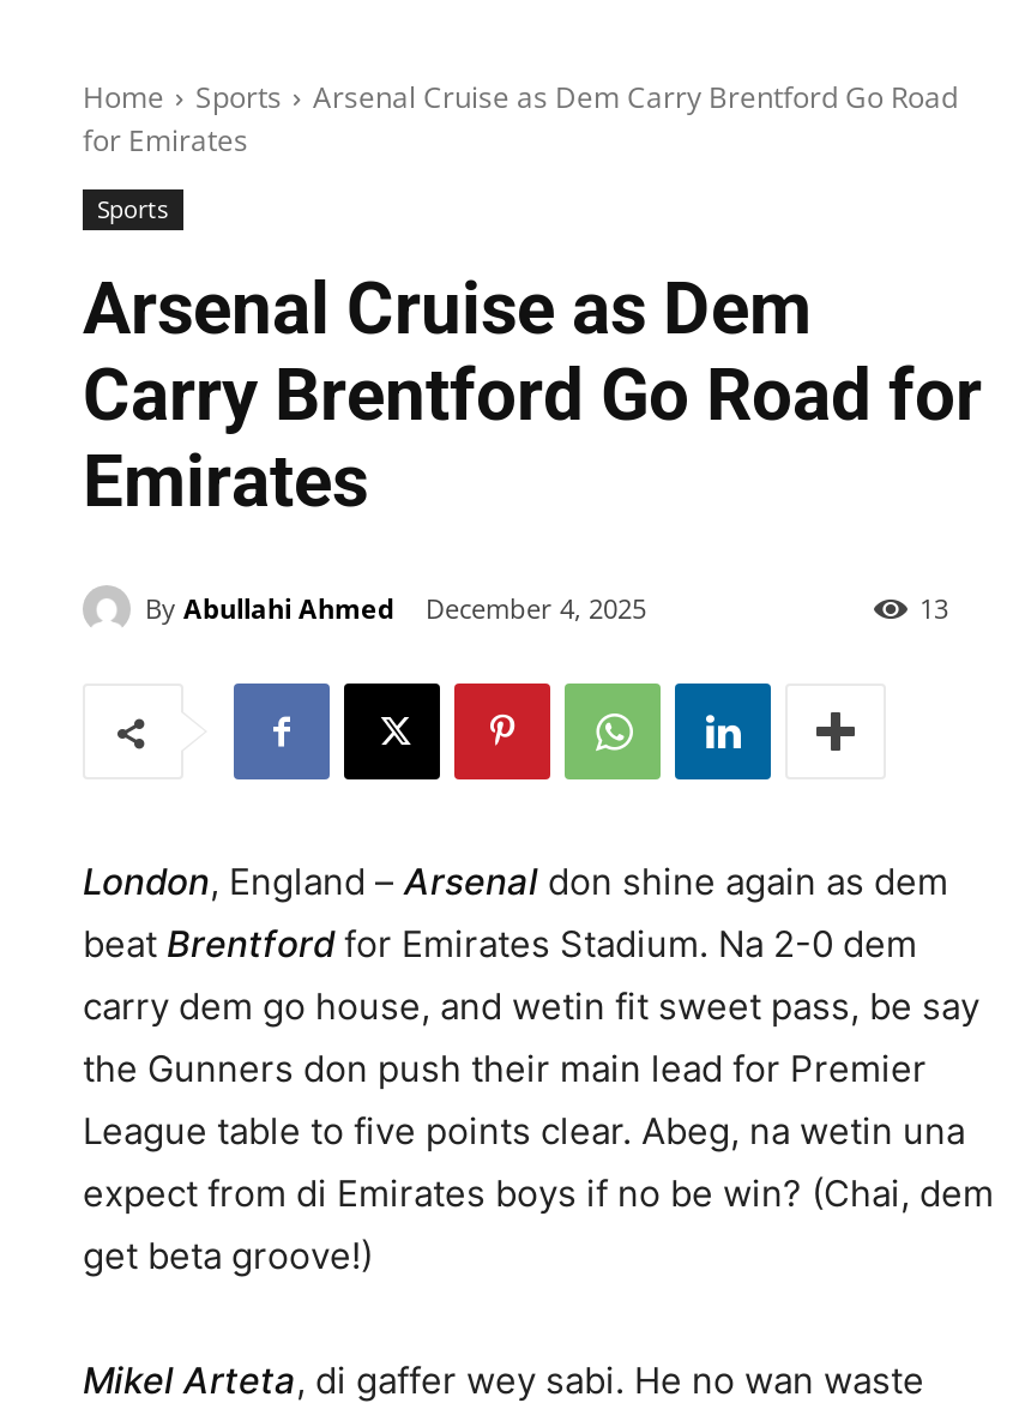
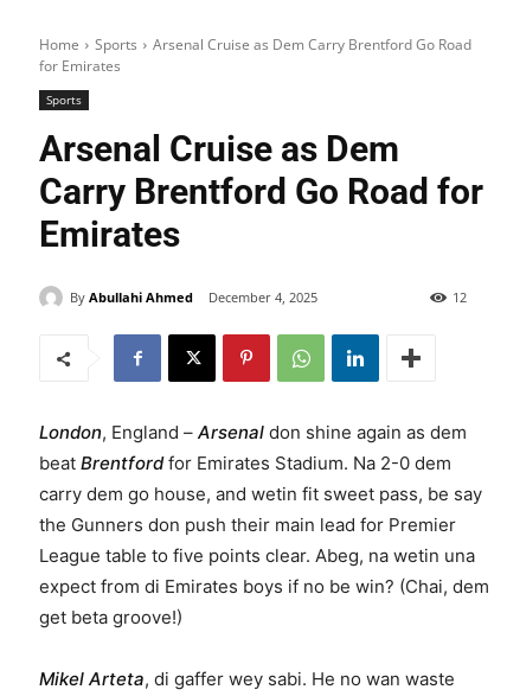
[919,590,948,626] 13 -> [453,288,467,306] 12

